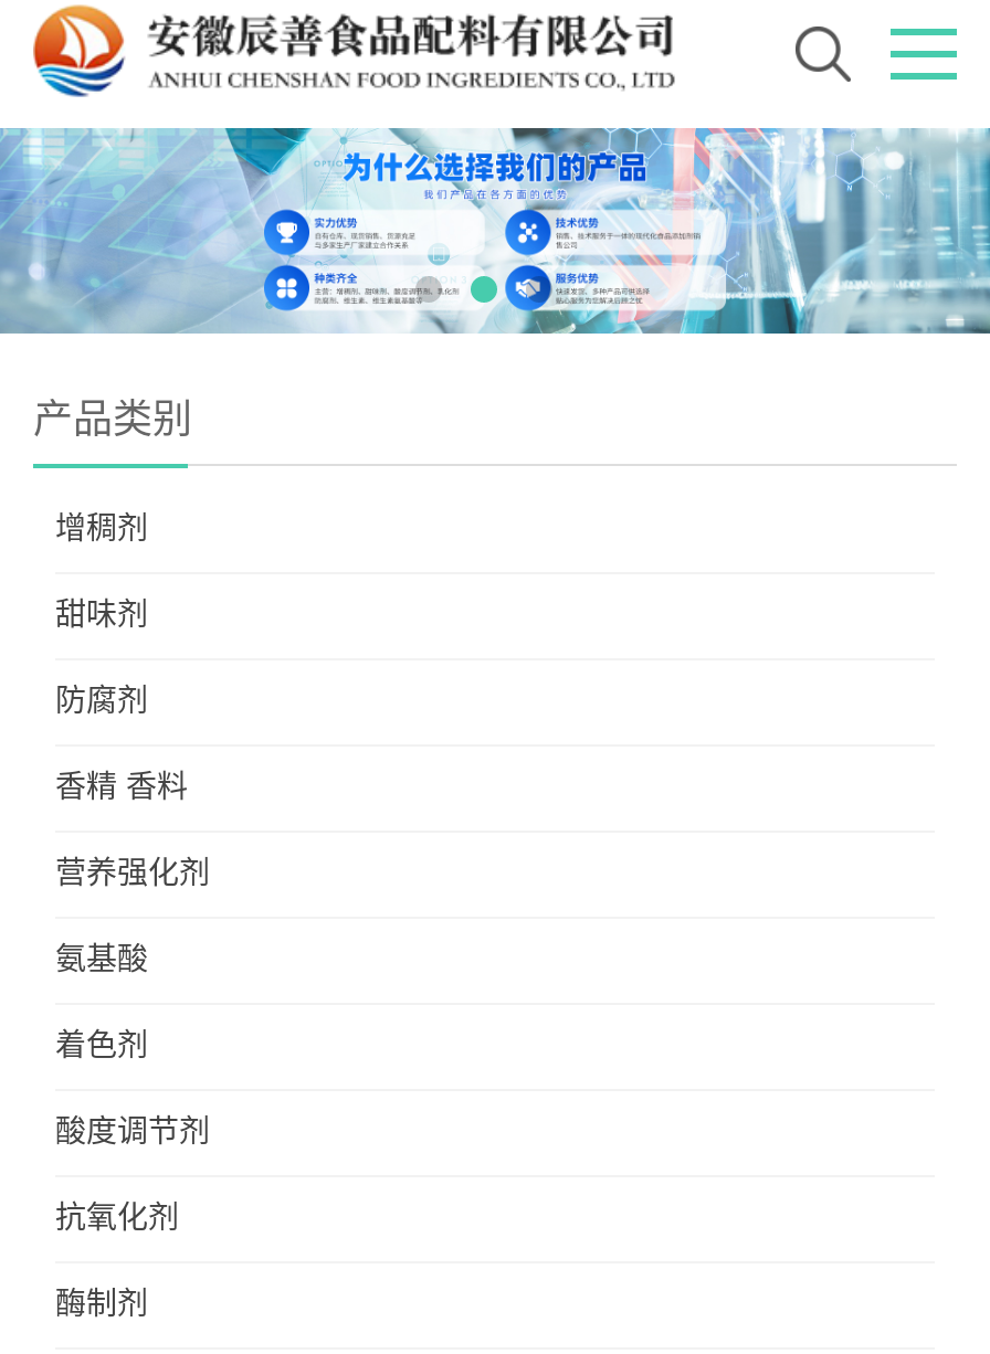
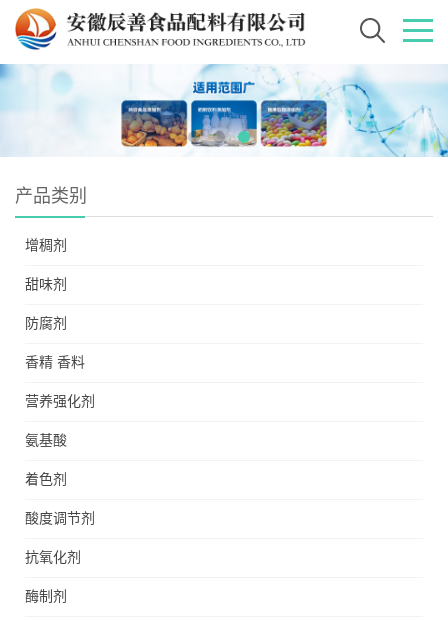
[7,126,983,336] [image] -> [3,64,445,158] [image]

